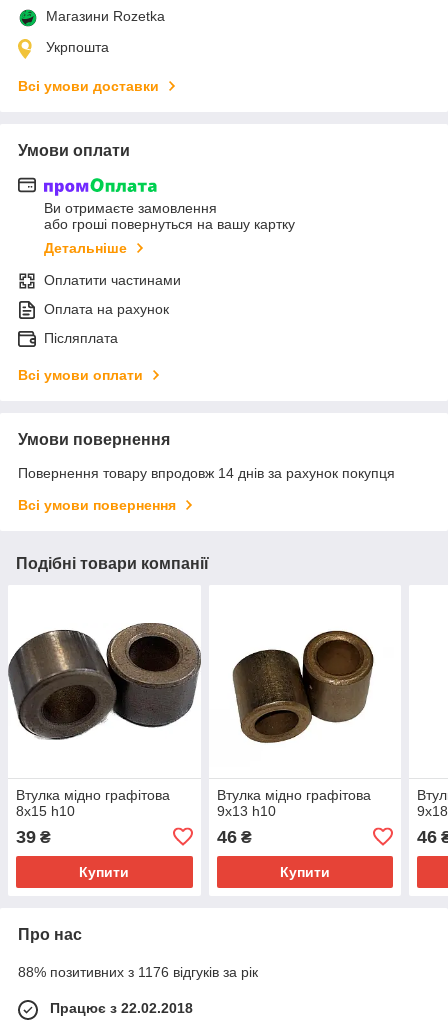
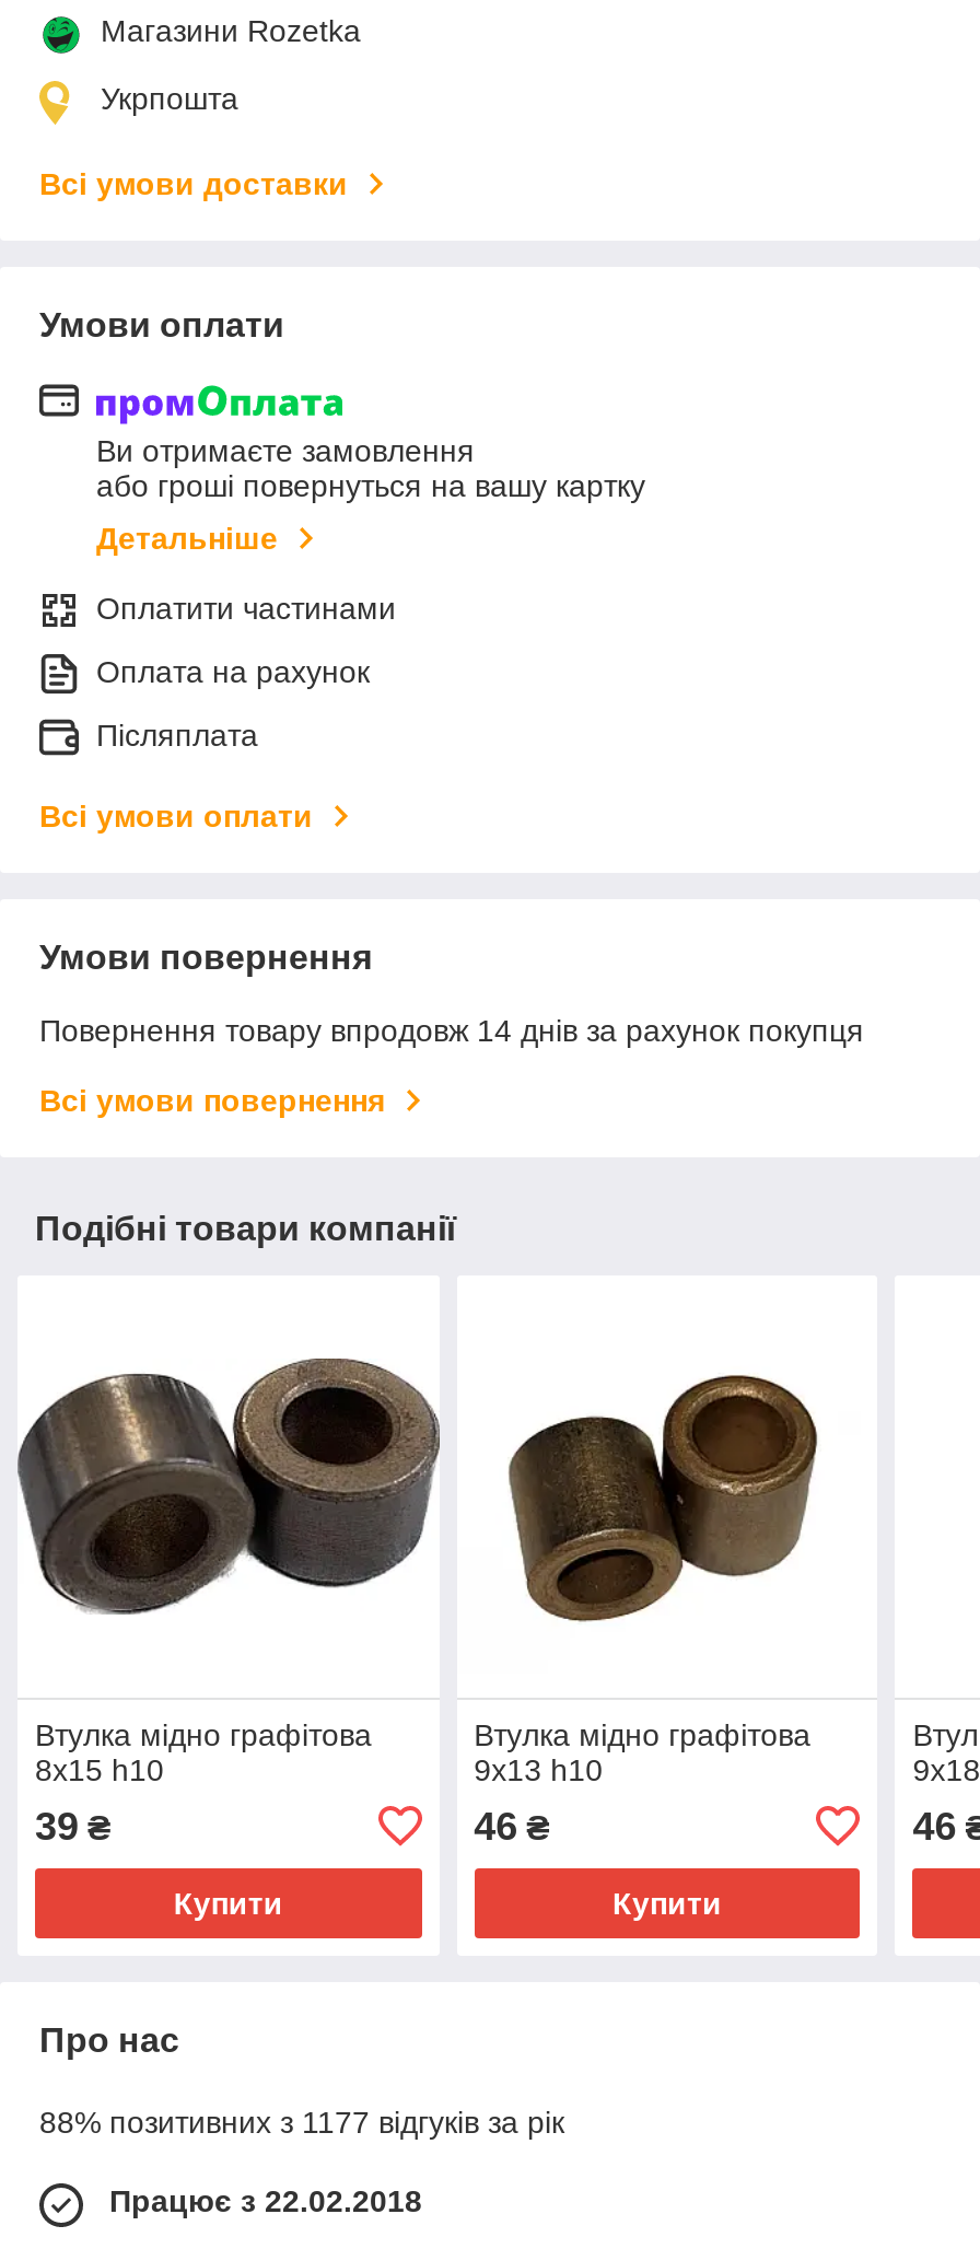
[18,964,258,980] 88% позитивних з 1176 відгуків за рік -> [39,2104,564,2139] 88% позитивних з 1177 відгуків за рік

